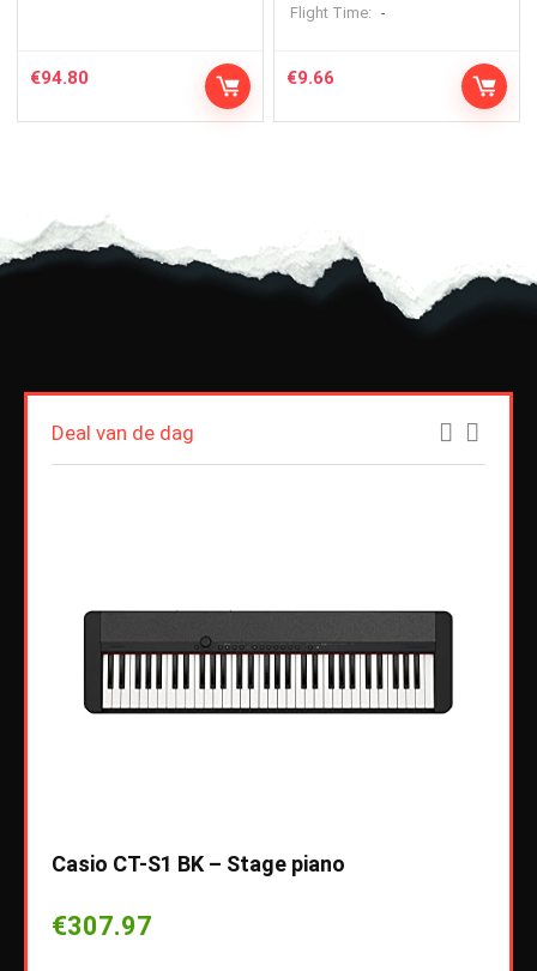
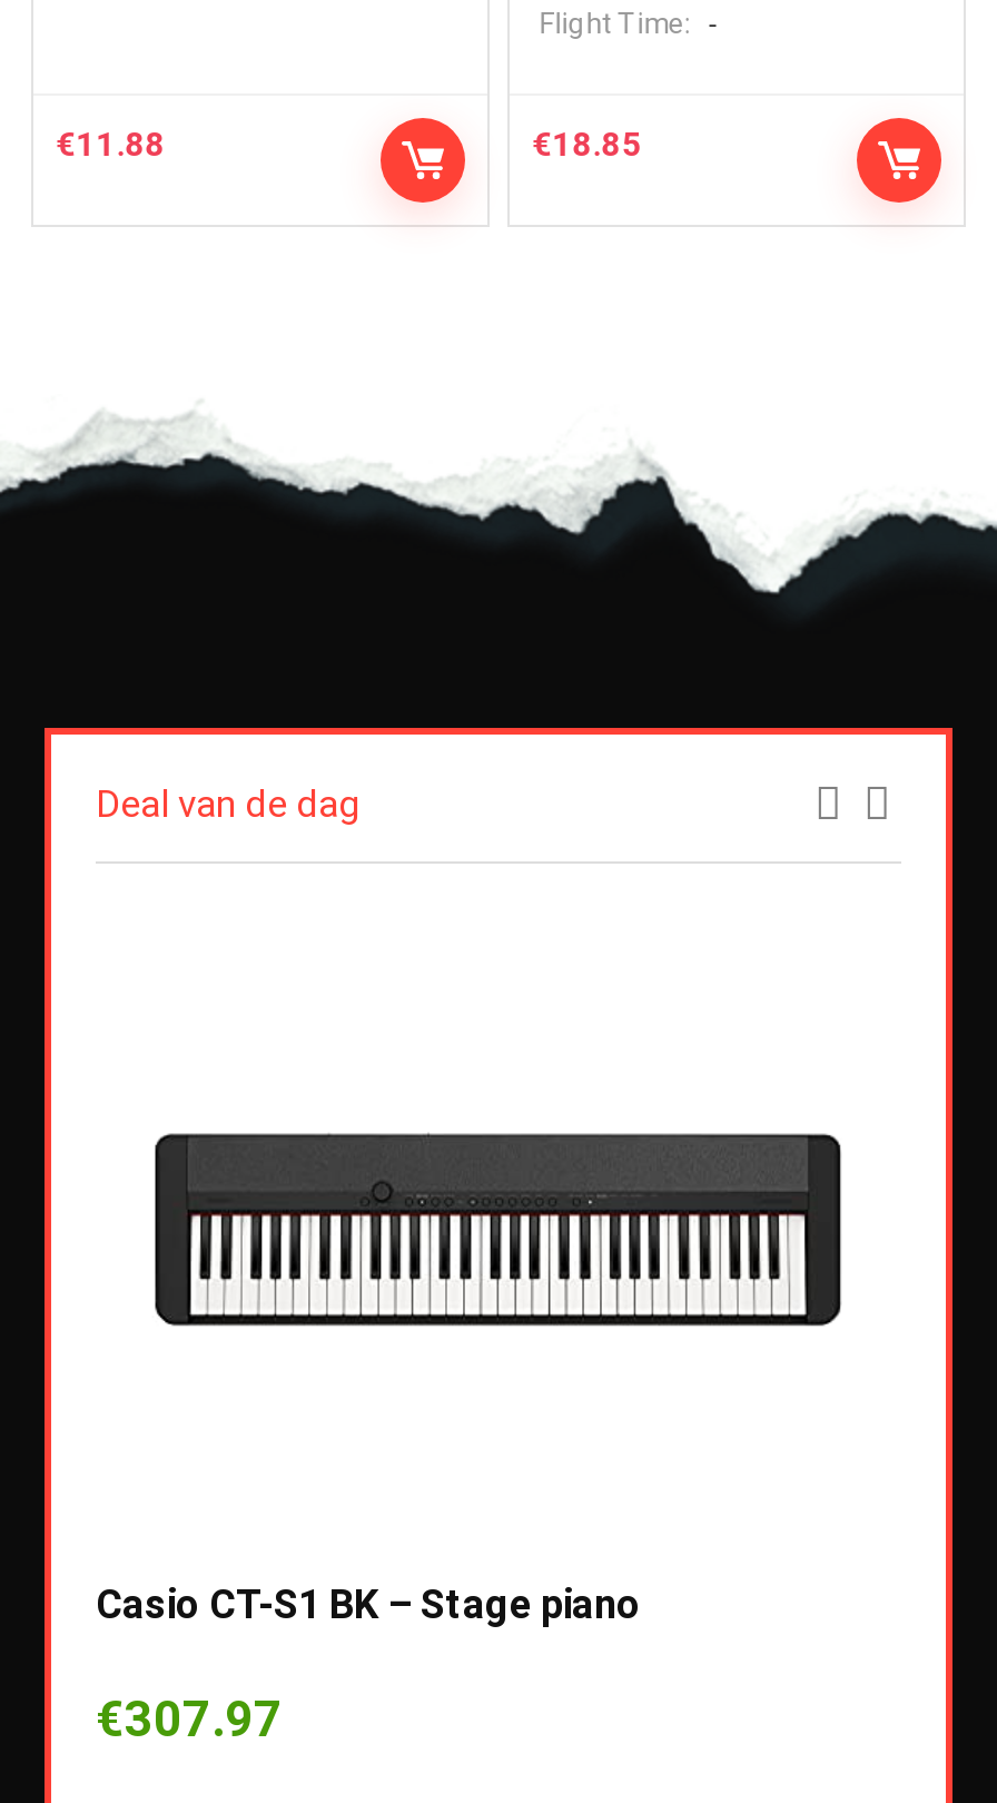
[30,67,89,88] €94.80 -> [56,124,165,164] €11.88
[287,67,335,88] €9.66 -> [532,124,641,164] €18.85

